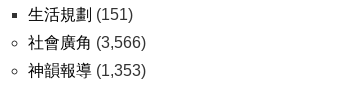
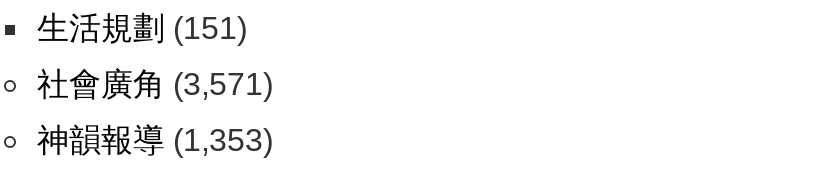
[28,34,146,51] 社會廣角(3,566) -> [37,67,273,101] 社會廣角(3,571)

